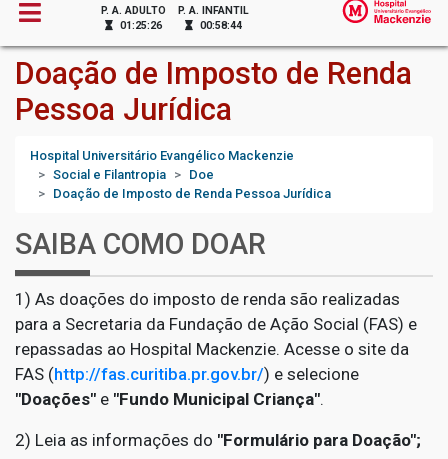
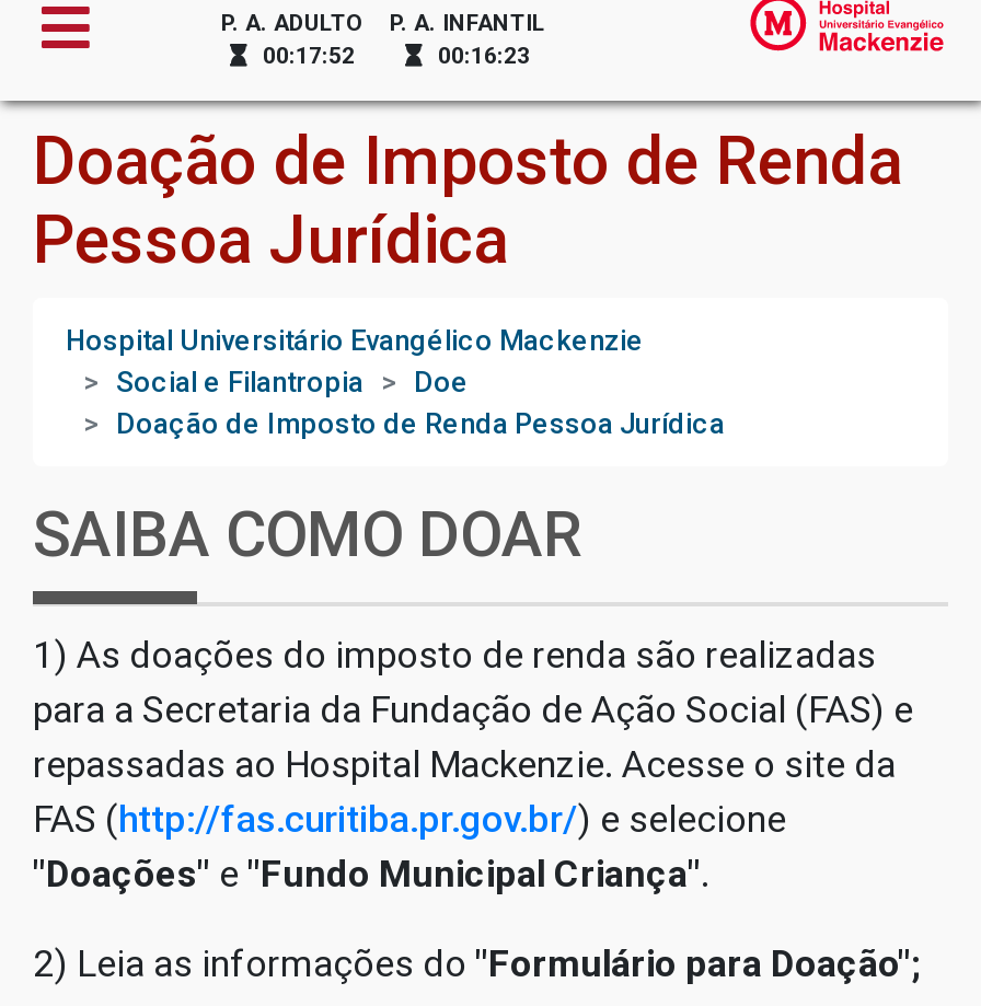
[120,19,162,32] 01:25:26 -> [263,42,355,70] 00:17:52
[200,19,242,32] 00:58:44 -> [438,42,530,70] 00:16:23

